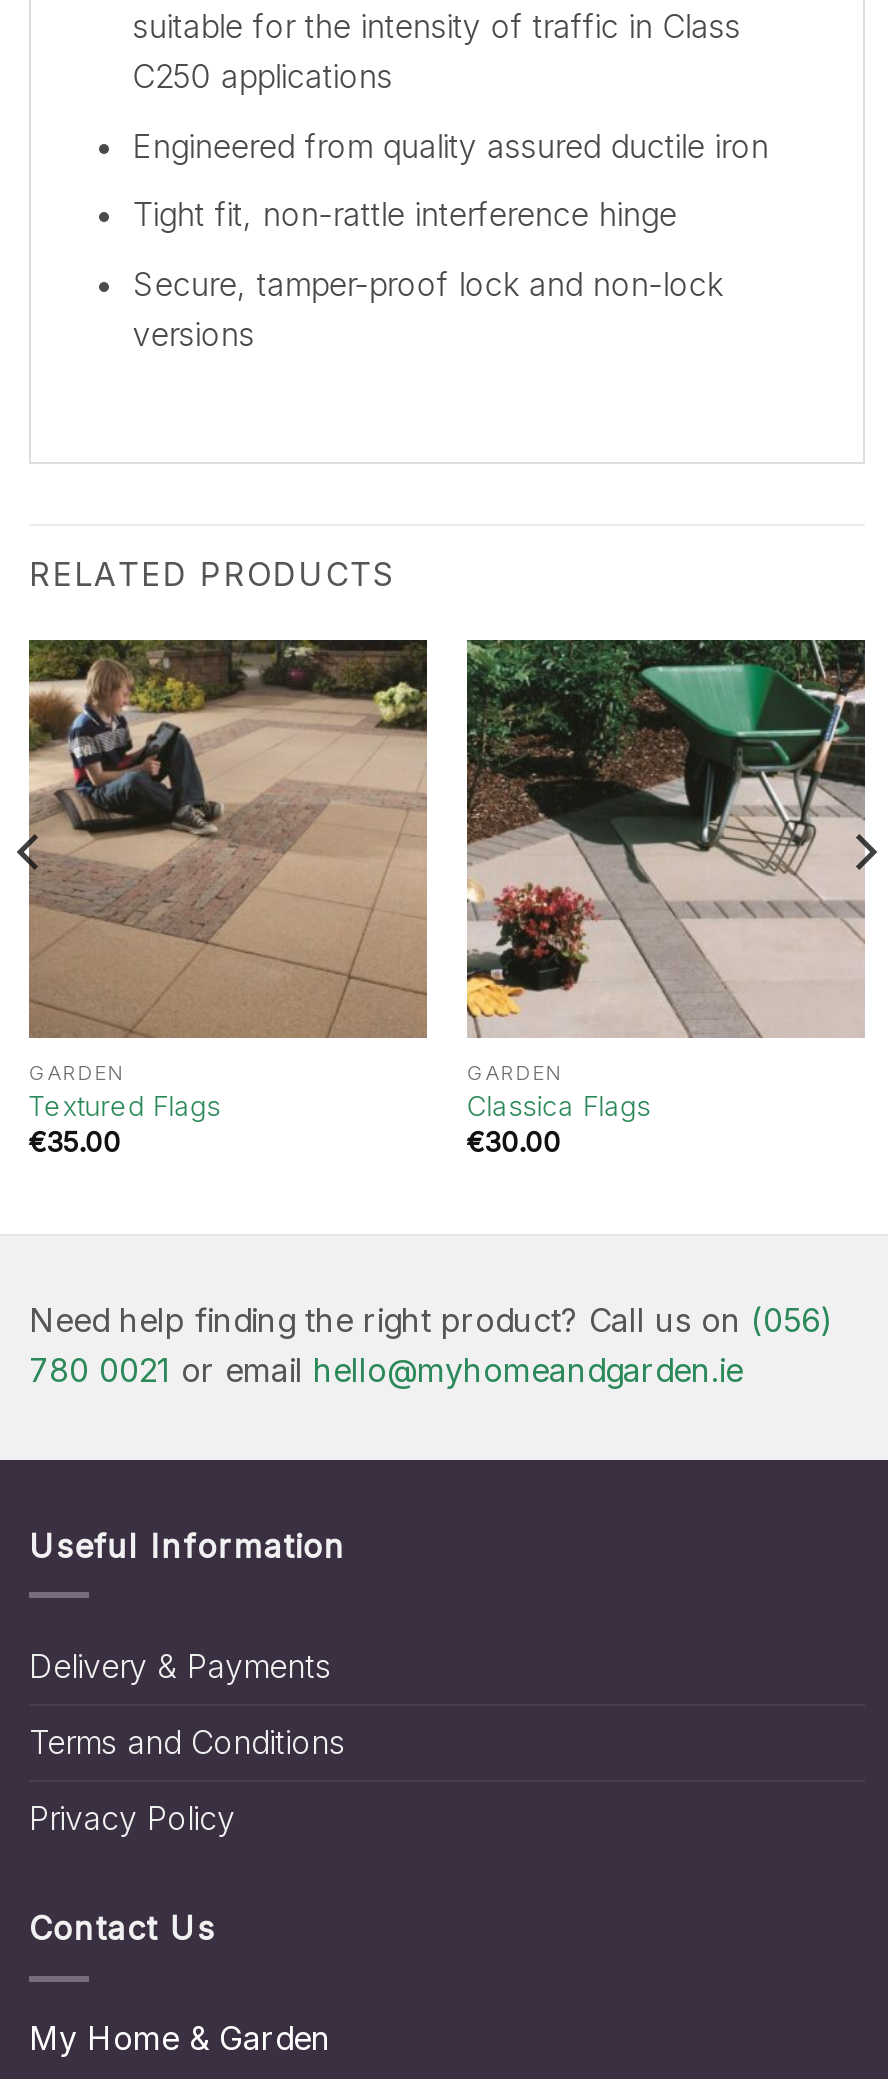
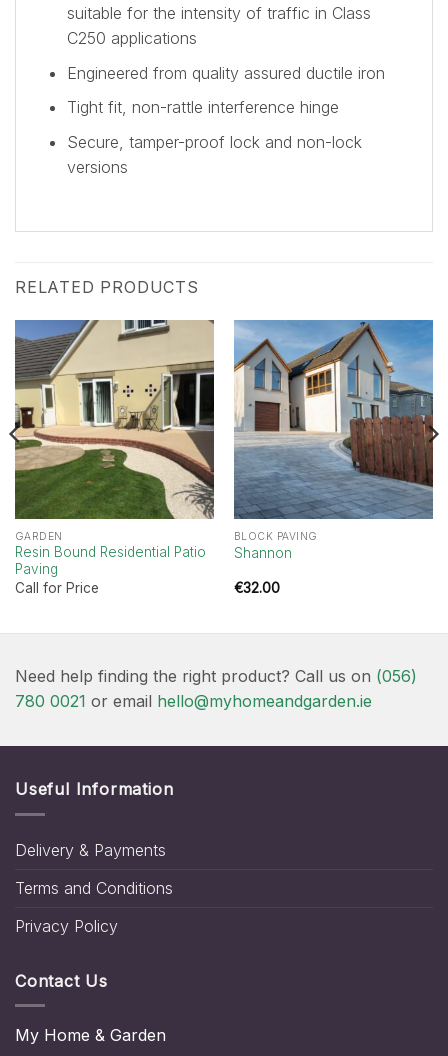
[15,638,429,1158] [image] | Textured Flags | €35.00 -> [8,319,215,596] [image] | Resin Bound Residential Patio | Paving | Call for Price
[465,638,879,1158] [image] | GARDEN | Classica Flags | €30.00 -> [233,319,440,596] [image] | BLOCK PAVING | Shannon | €32.00

